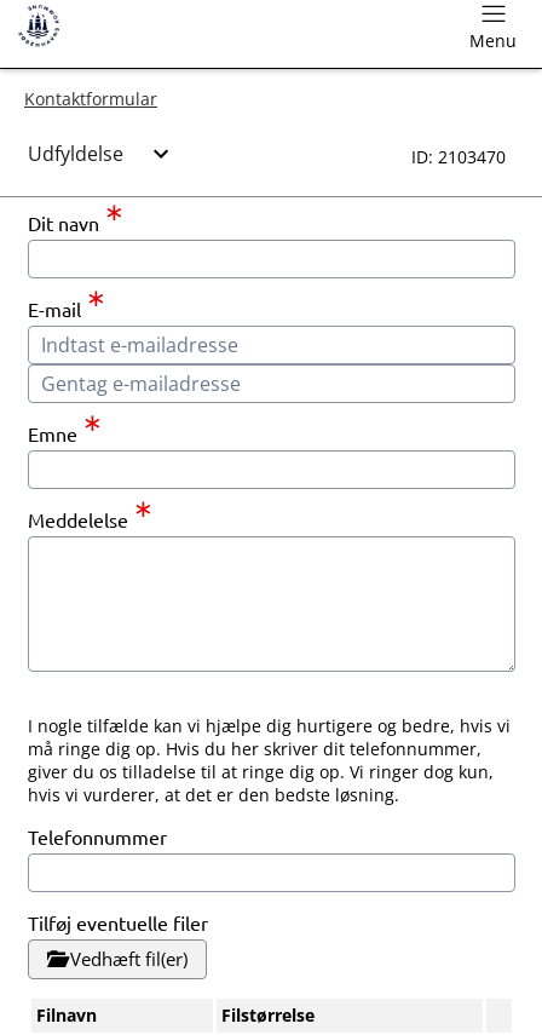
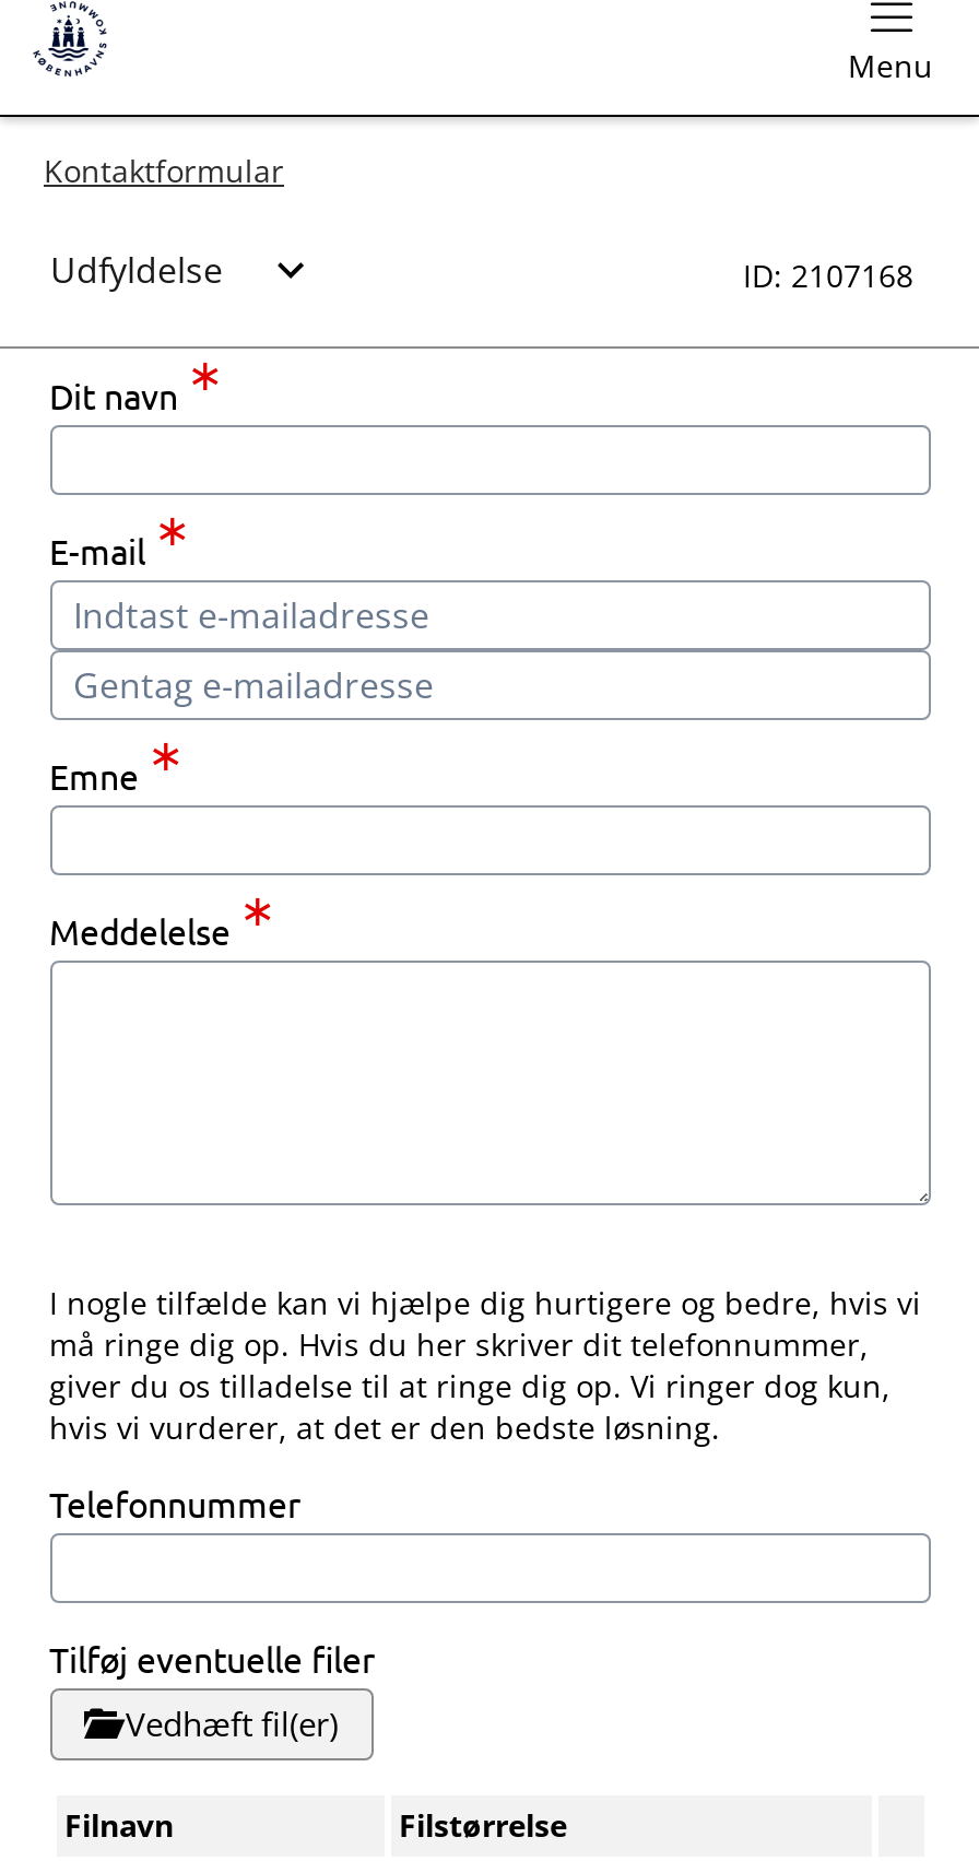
[411,145,506,168] ID: 2103470 -> [743,254,913,295] ID: 2107168

